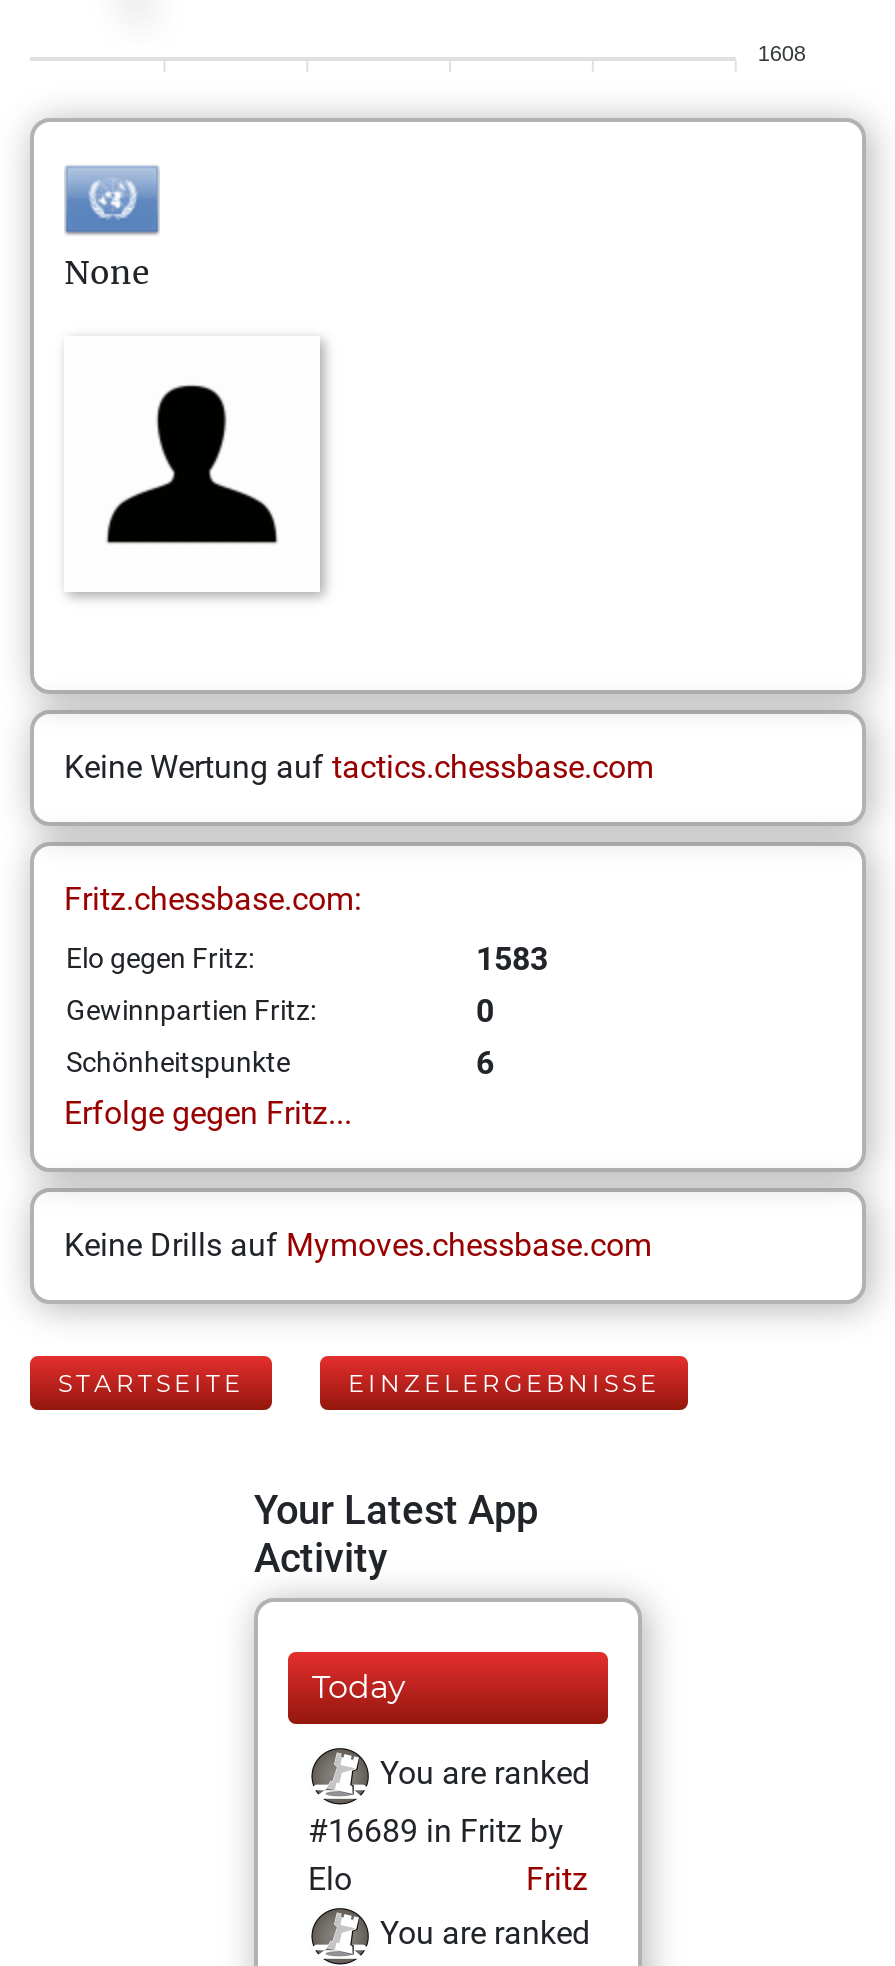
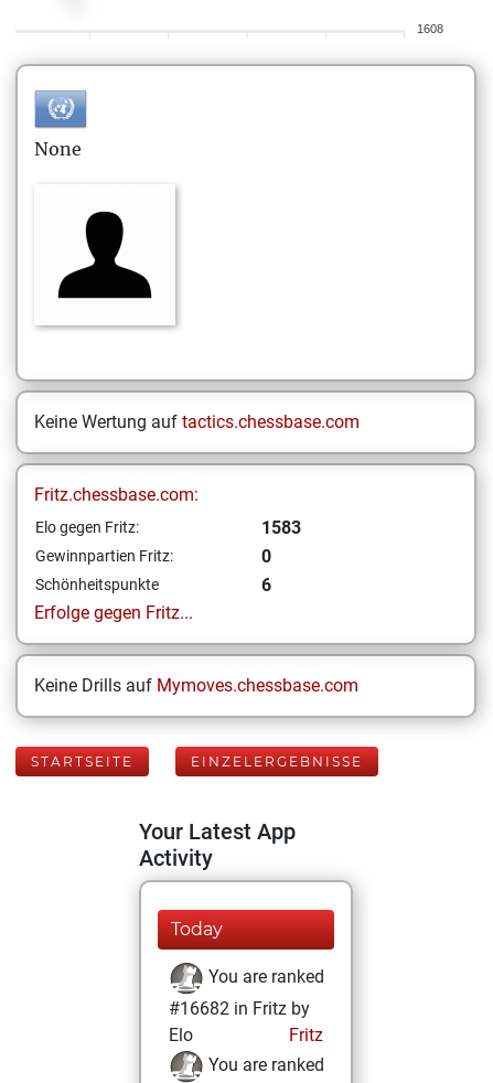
[308,1812,564,1850] #16689 in Fritz by -> [169,998,310,1019] #16682 in Fritz by

